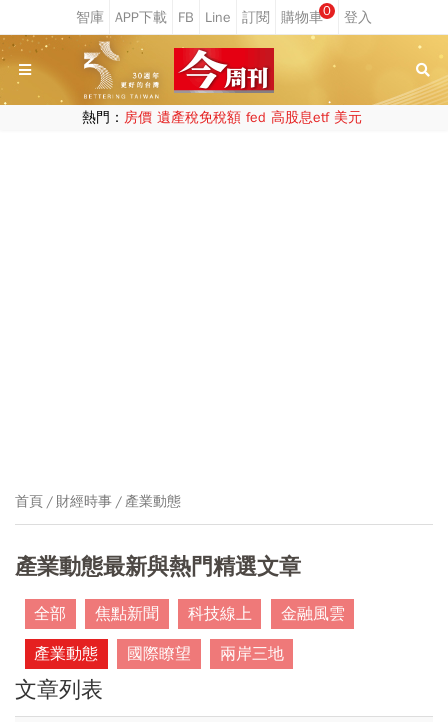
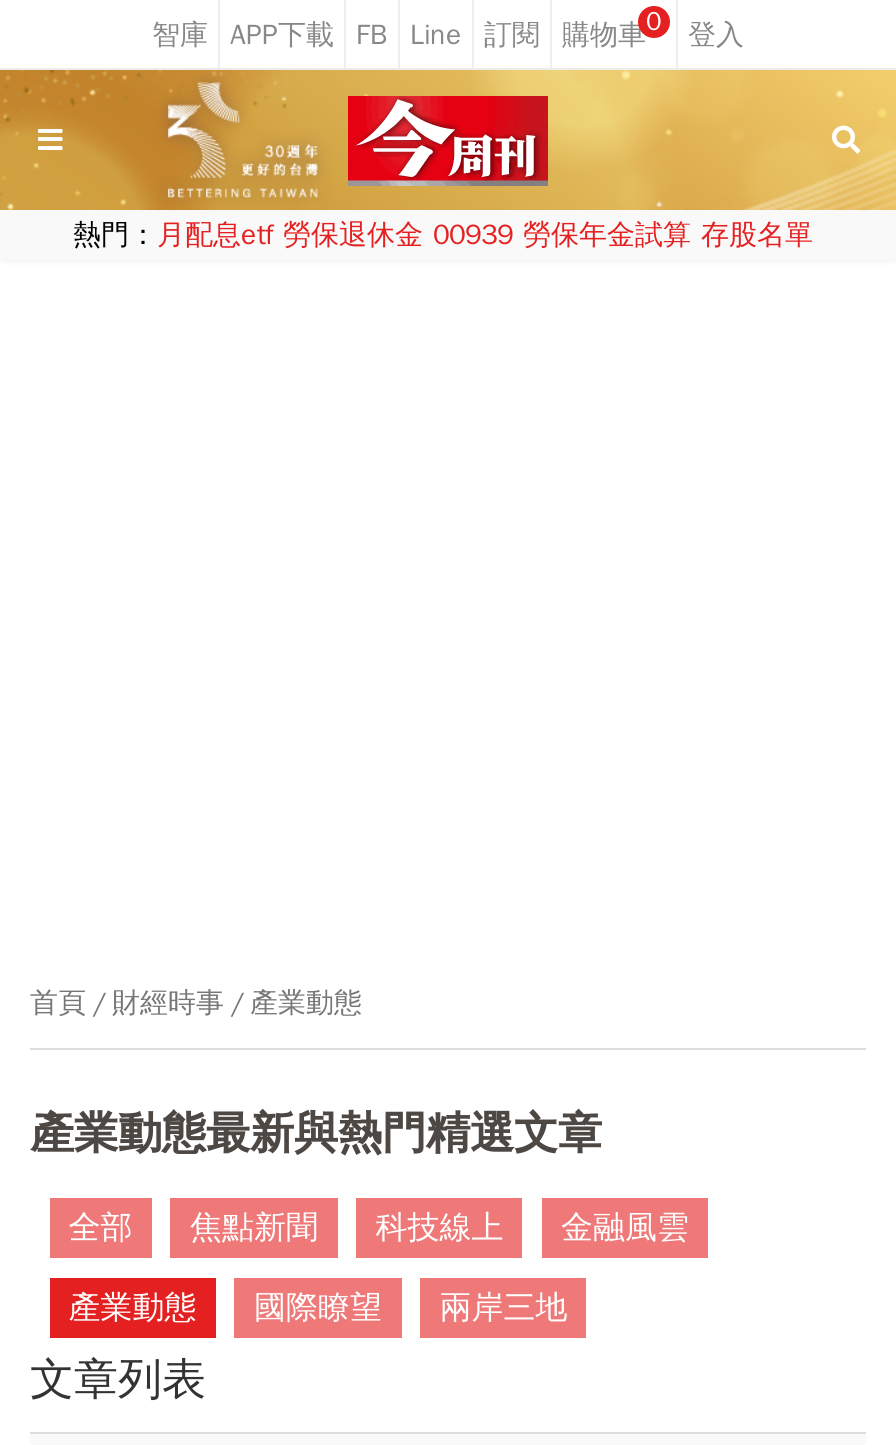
[81,109,361,126] 熱門：房價 遺產稅免稅額 fed 高股息etf 美元 -> [73,218,813,252] 熱門：月配息etf 勞保退休金 00939 勞保年金試算 存股名單

